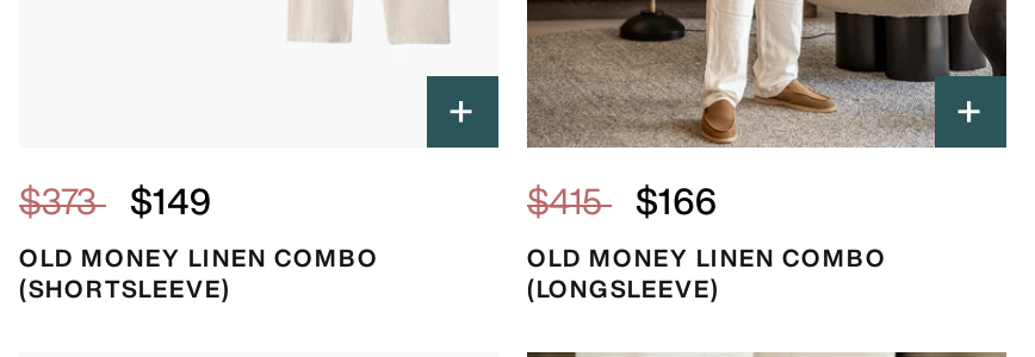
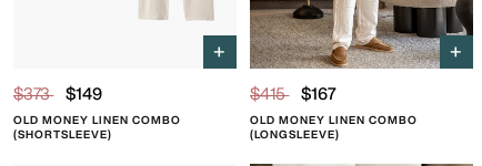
[527,184,717,220] $415 $166 -> [250,86,337,102] $415 $167

